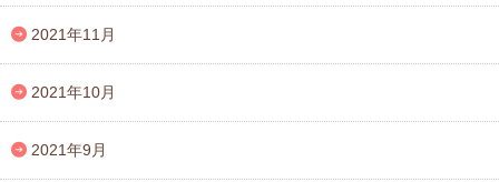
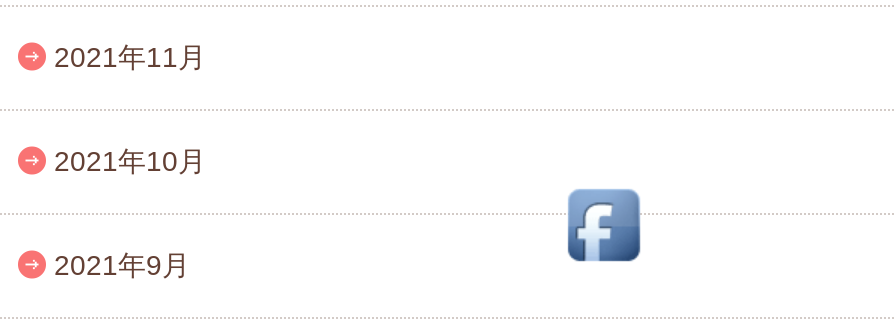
none -> [566,186,642,264] [image]

